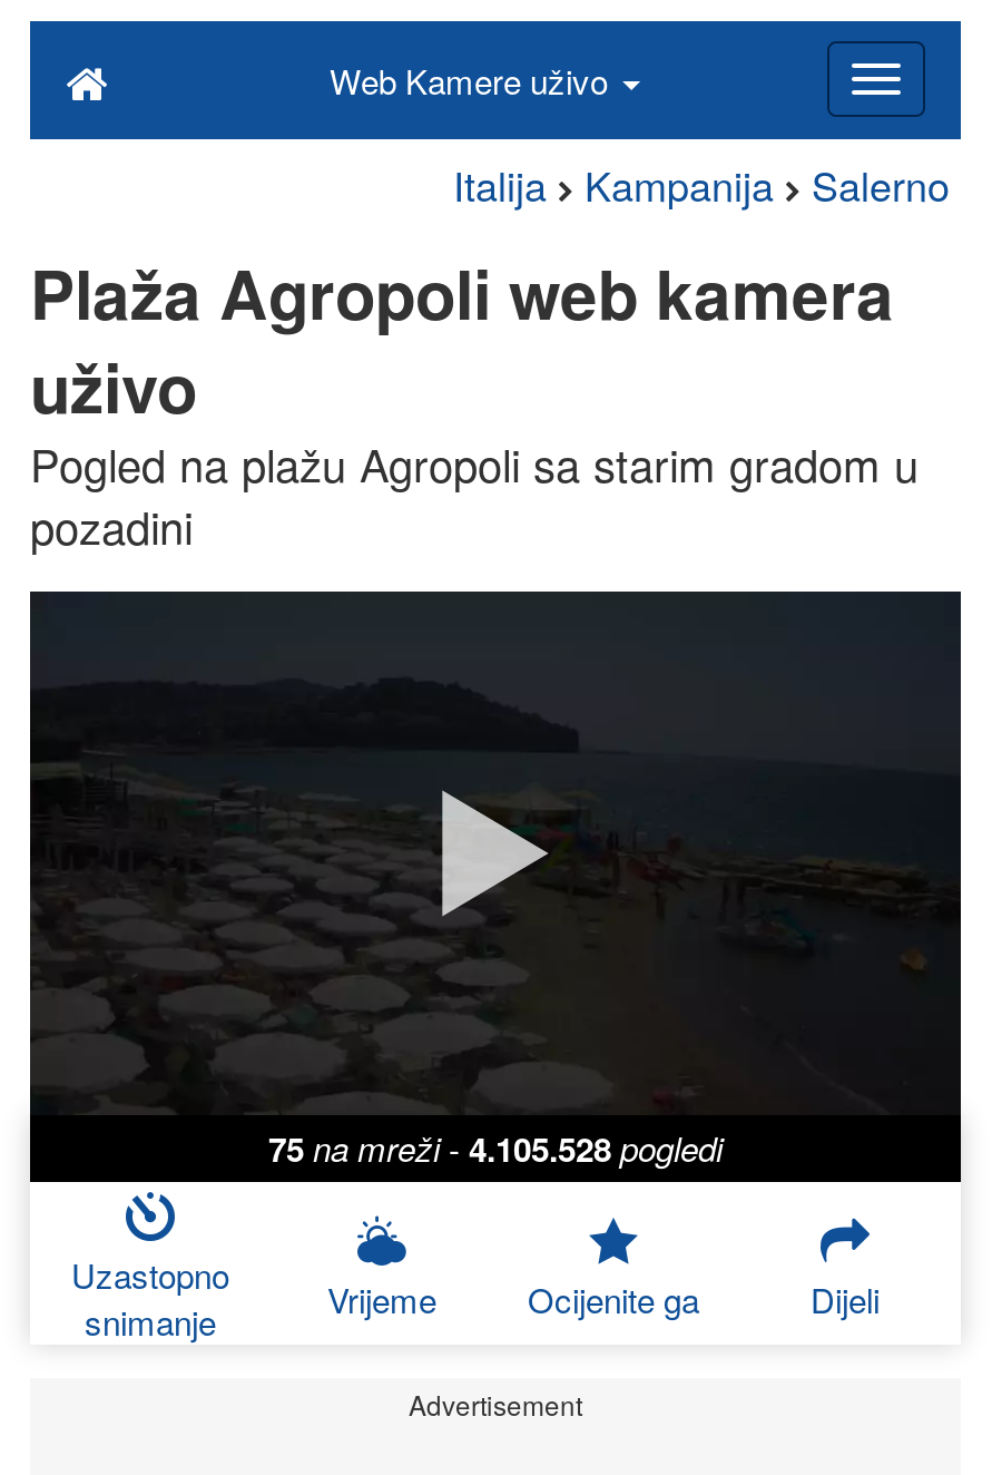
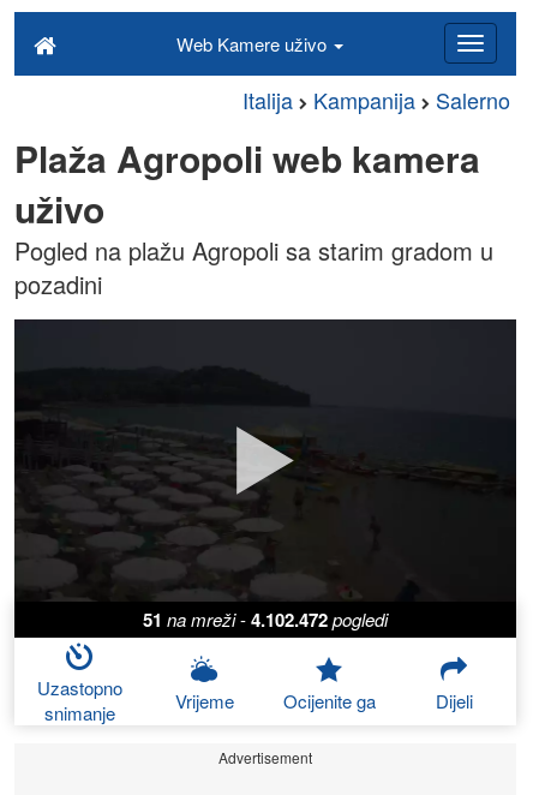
[268,1124,723,1173] 75 na mreži - 4.105.528 pogledi -> [143,607,388,633] 51 na mreži - 4.102.472 pogledi

